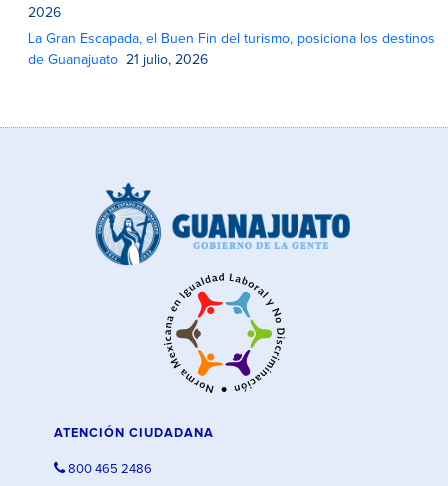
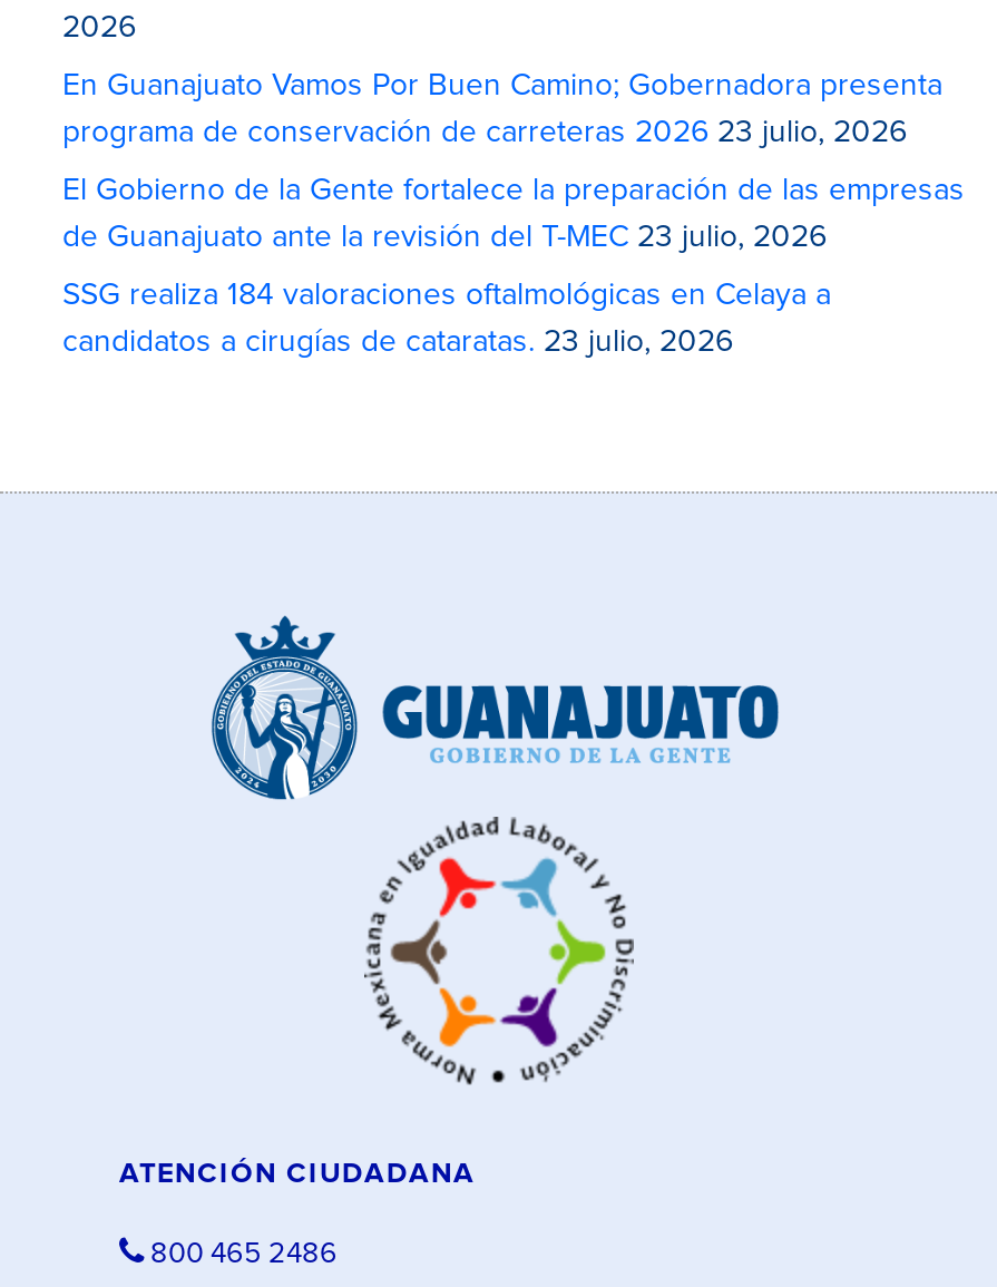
[28,31,435,66] La Gran Escapada, el Buen Fin del turismo, posiciona los destinos | de Guanajuato 21 julio, 2026 -> [62,69,965,357] En Guanajuato Vamos Por Buen Camino; Gobernadora presenta | programa de conservación de carreteras 2026 23 julio, 2026 | El Gobierno de la Gente fortalece la preparación de las empresas | de Guanajuato ante la revisión del T-MEC 23 julio, 2026 | SSG realiza 184 valoraciones oftalmológicas en Celaya a | candidatos a cirugías de cataratas. 23 julio, 2026

